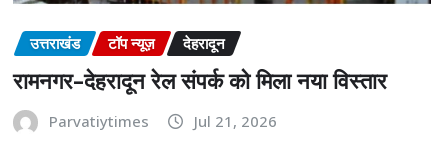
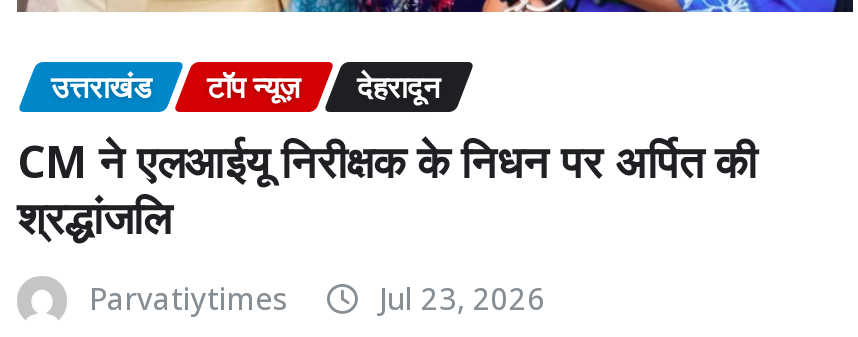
[13,65,387,95] रामनगर–देहरादून रेल संपर्क को मिला नया विस्तार -> [17,130,757,246] CM ने एलआईयू निरीक्षक के निधन पर अर्पित की | श्रद्धांजलि
[194,111,277,131] Jul 21, 2026 -> [379,278,545,318] Jul 23, 2026

